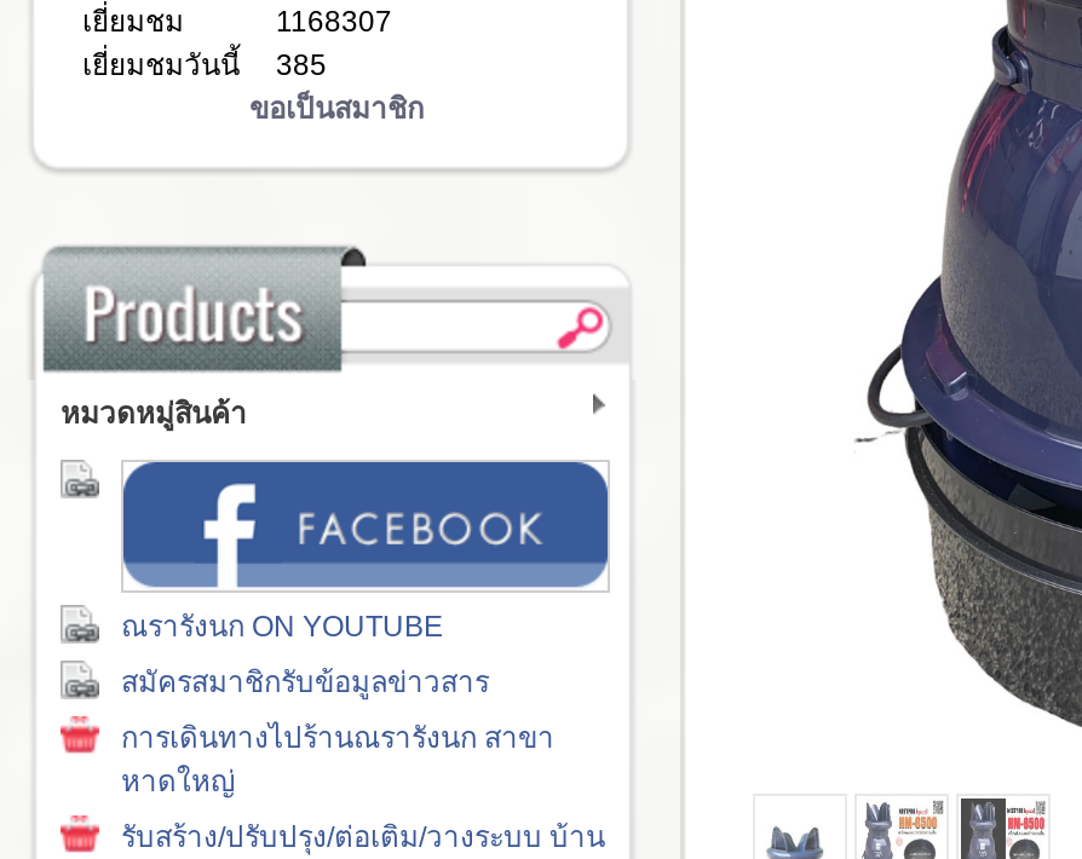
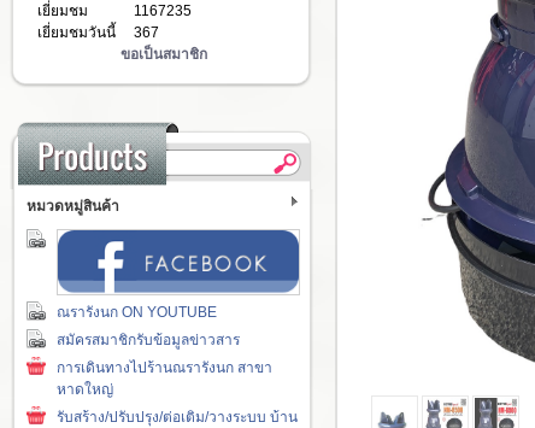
[276,5,392,39] 1168307 -> [134,2,192,19] 1167235
[82,48,327,82] เยี่ยมชมวันนี้ 385 -> [37,24,159,41] เยี่ยมชมวันนี้ 367

